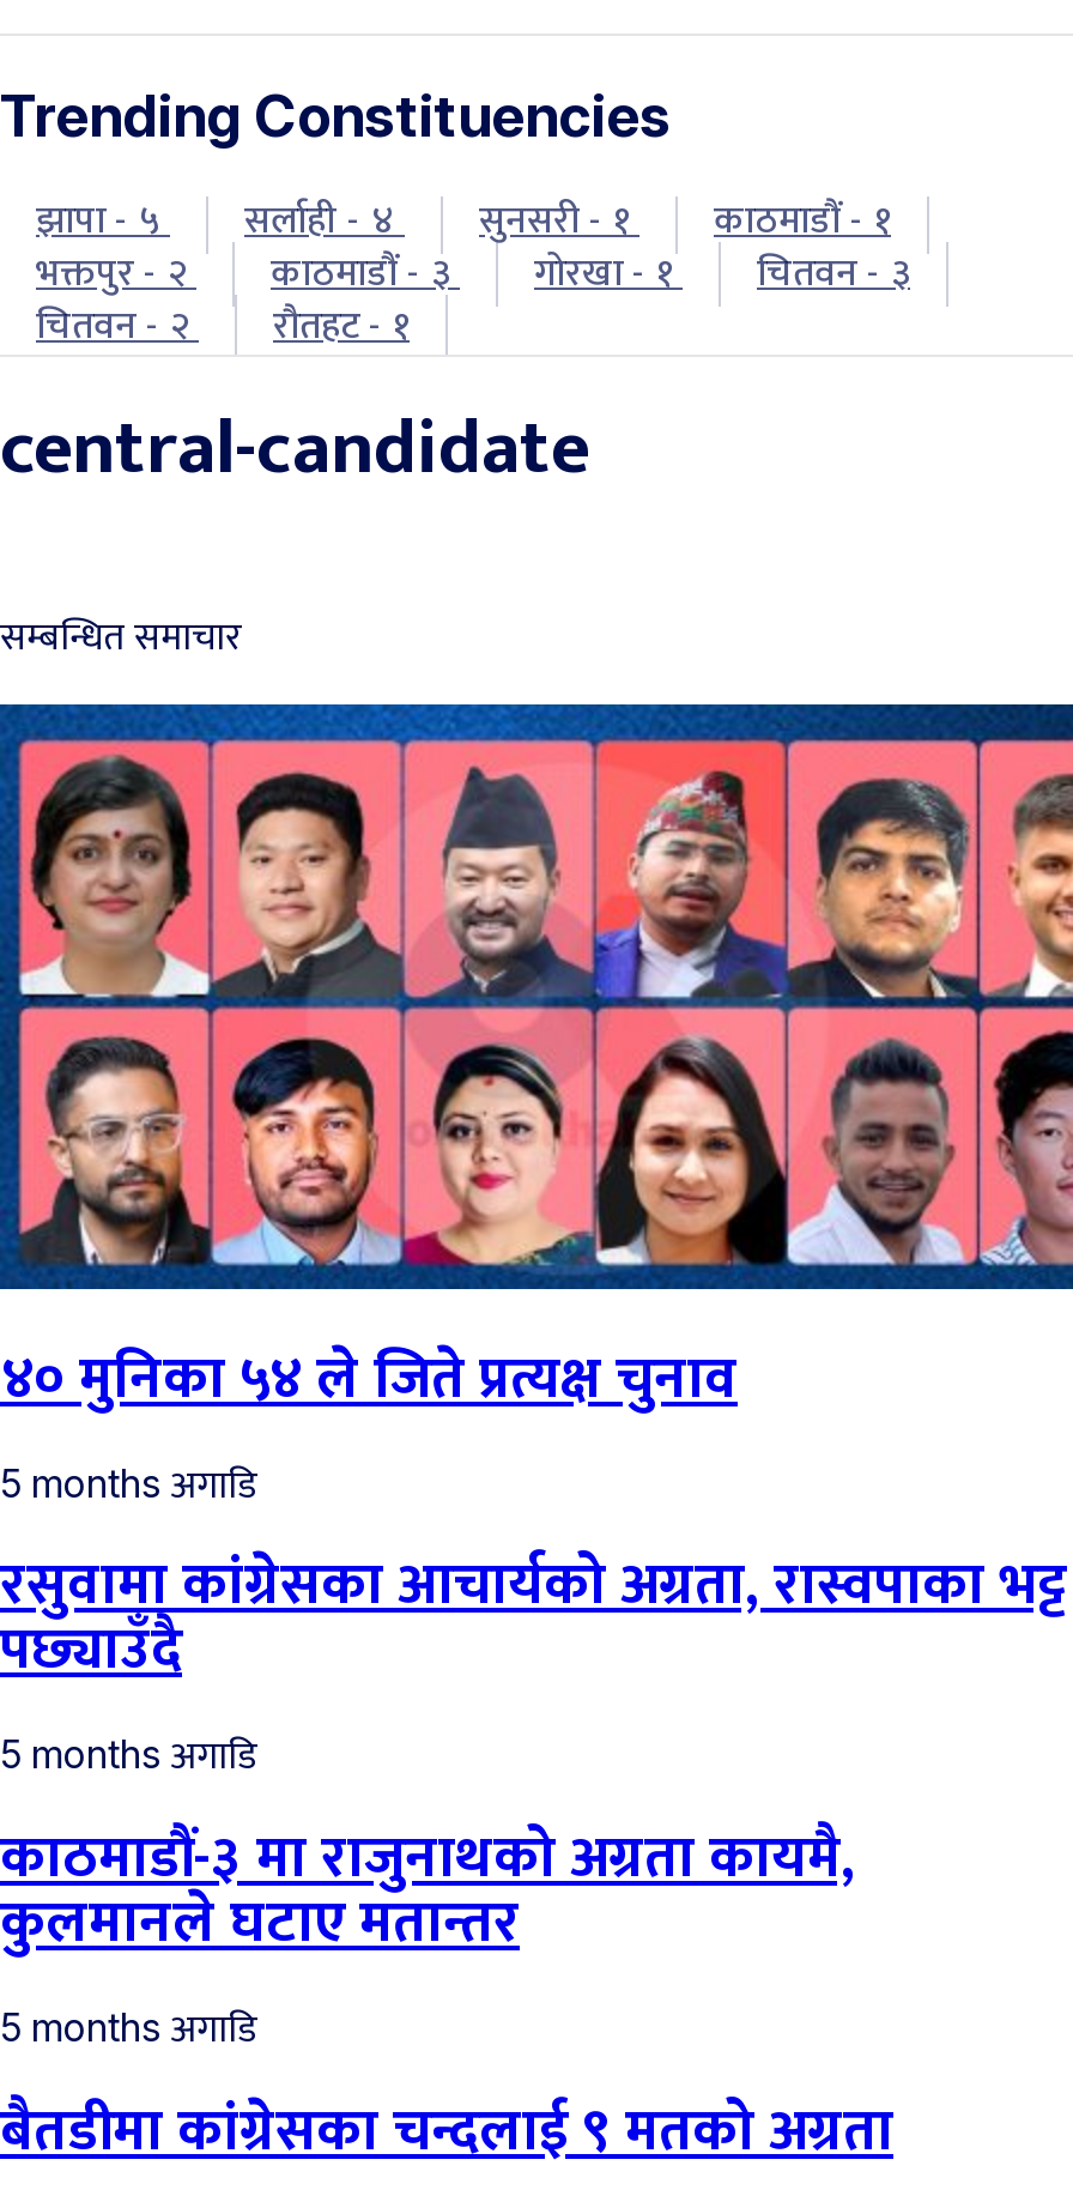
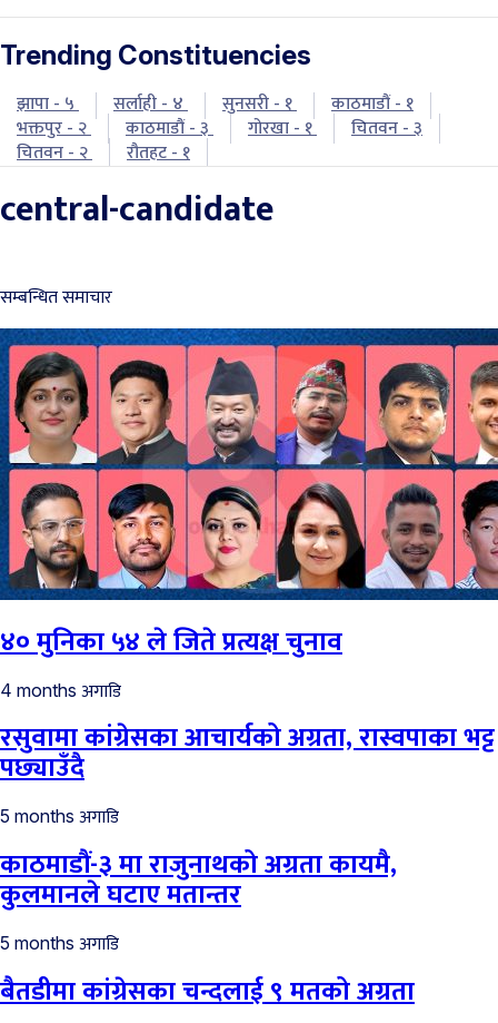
[0,1453,256,1518] 5 months अगाडि -> [0,676,121,706] 4 months अगाडि

